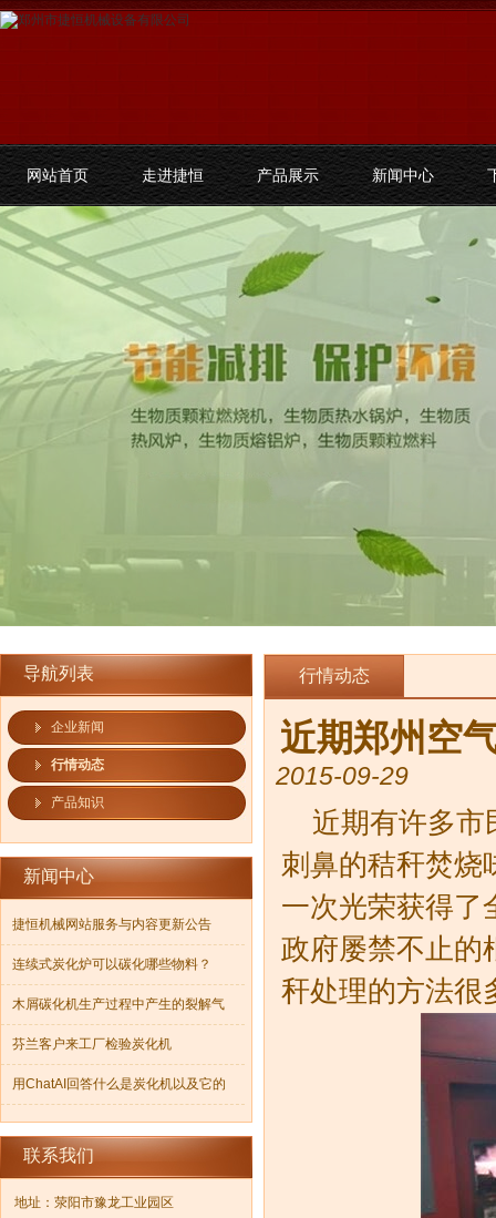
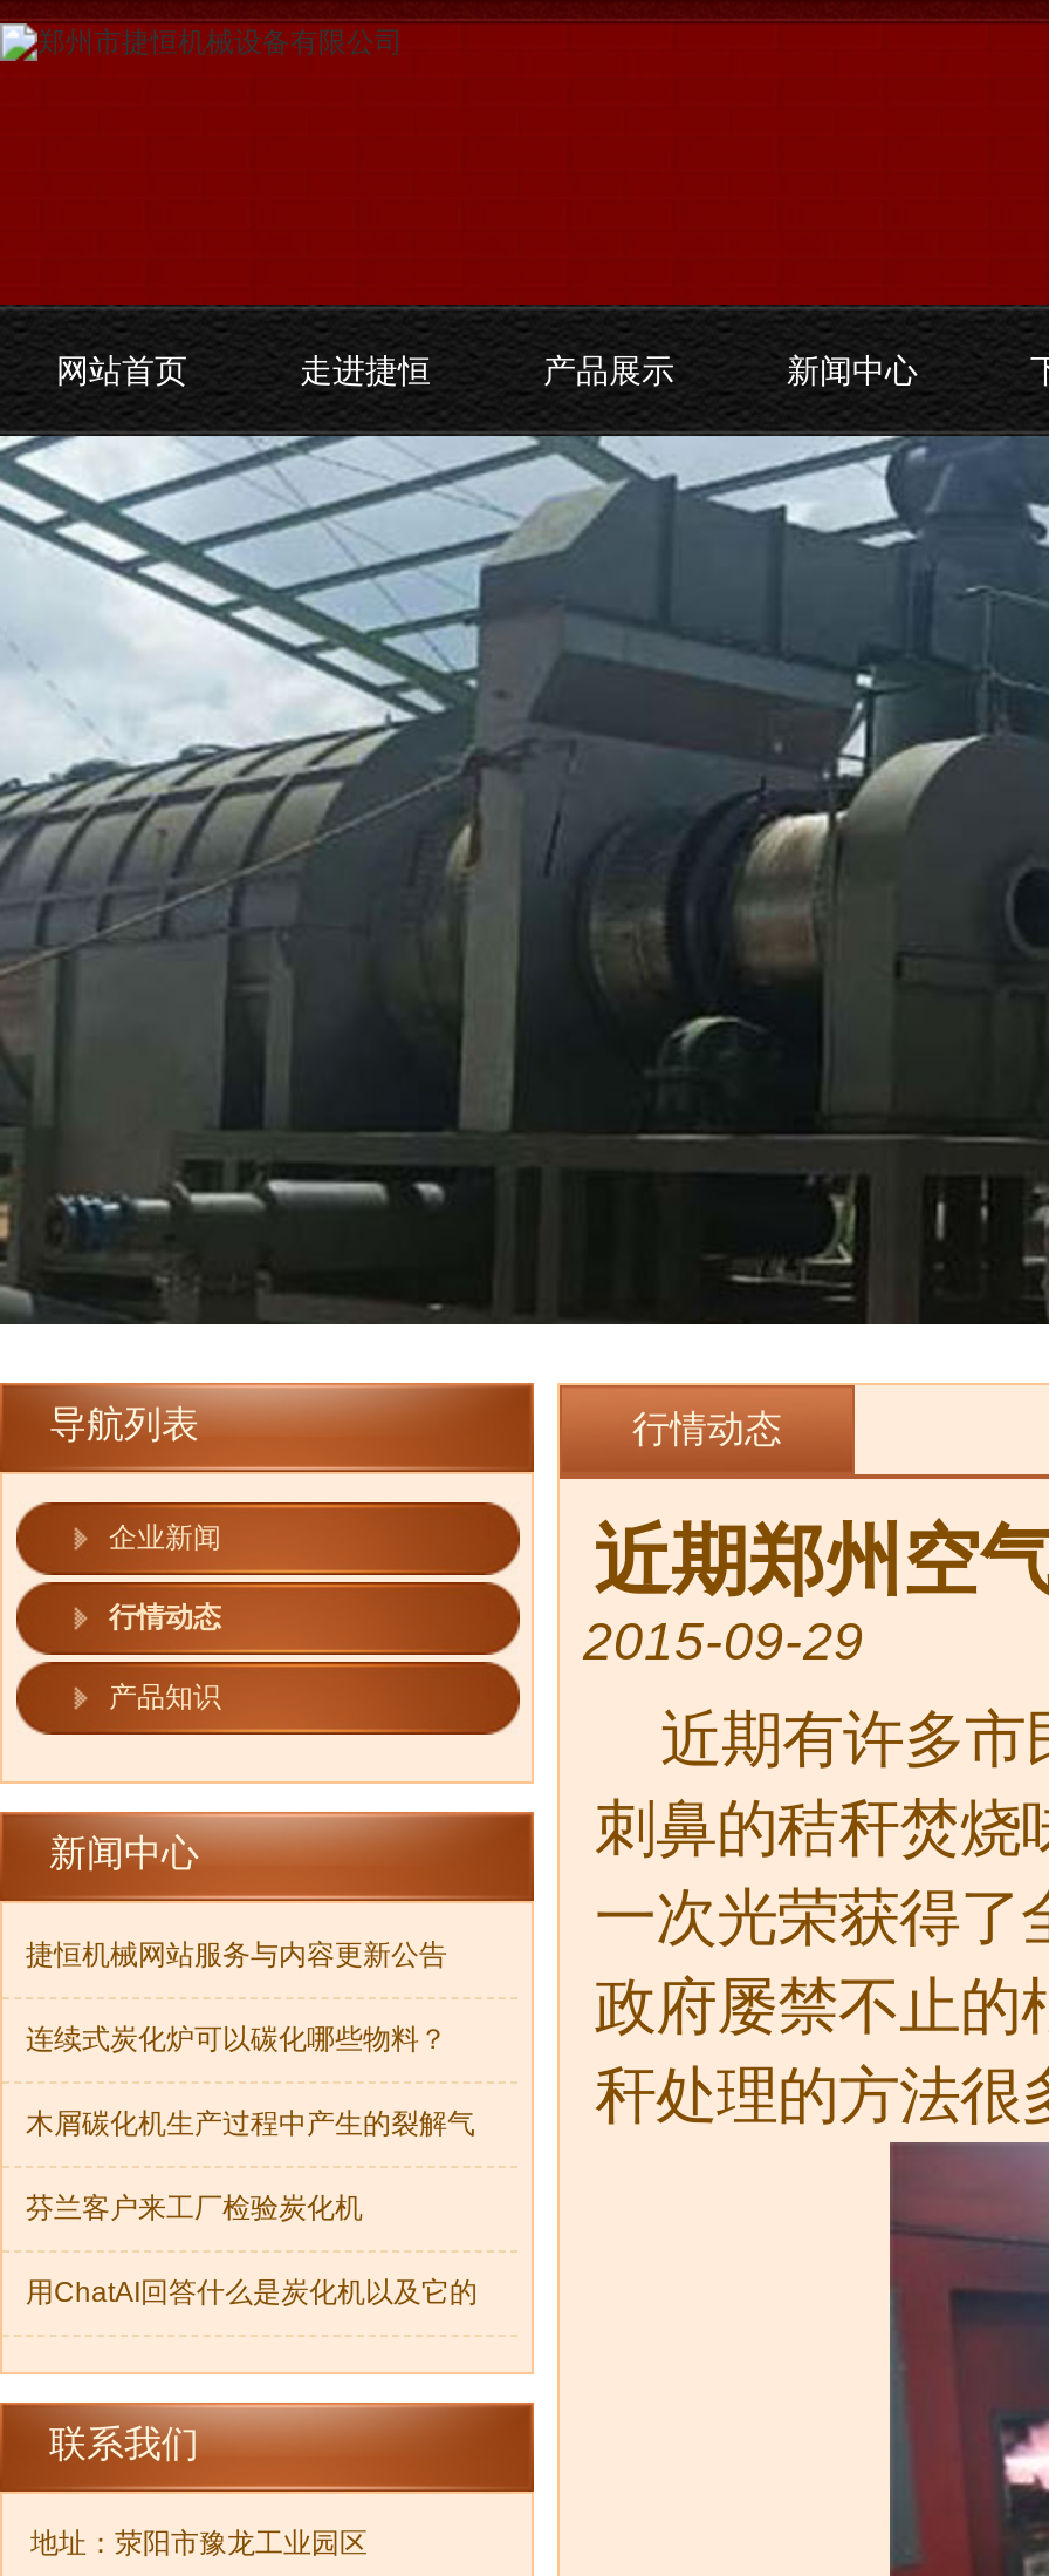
[3,205,493,626] [image] -> [7,434,1042,1327] [image]

